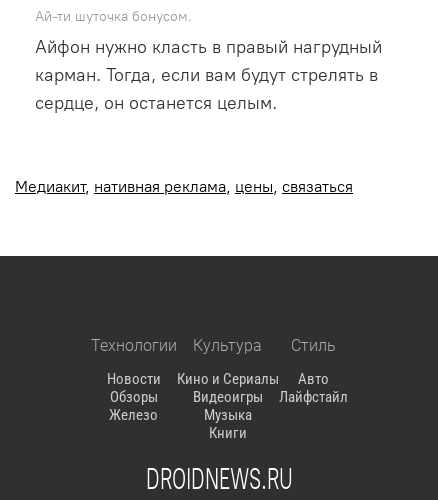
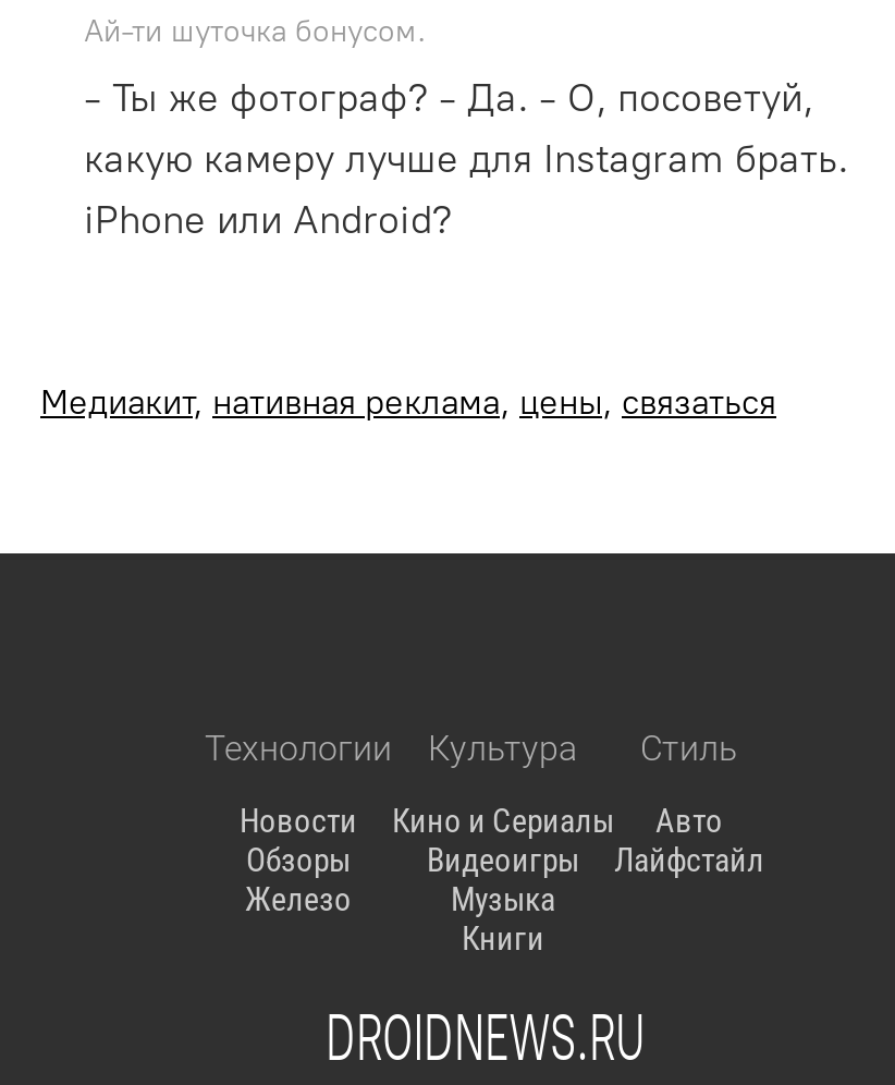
[35,36,382,114] Айфон нужно класть в правый нагрудный | карман. Тогда, если вам будут стрелять в | сердце, он останется целым. -> [84,75,848,245] - Ты же фотограф? - Да. - О, посоветуй, | какую камеру лучше для Instagram брать. | iPhone или Android?

